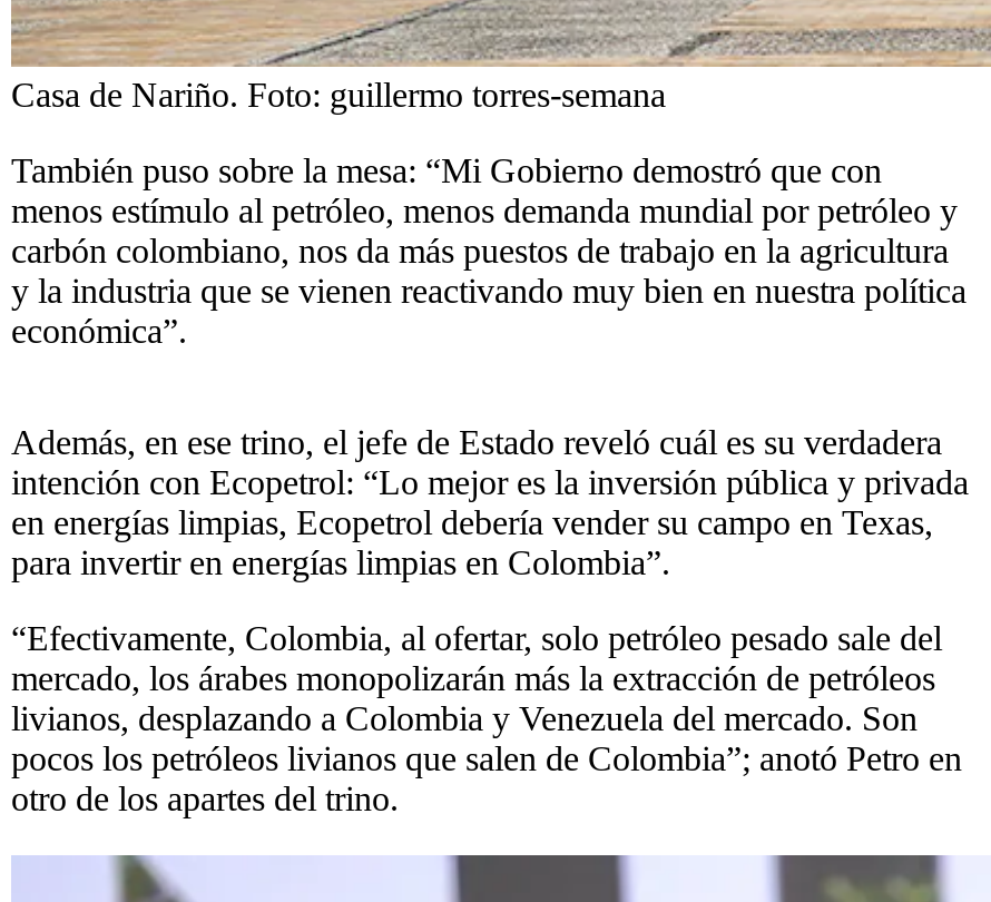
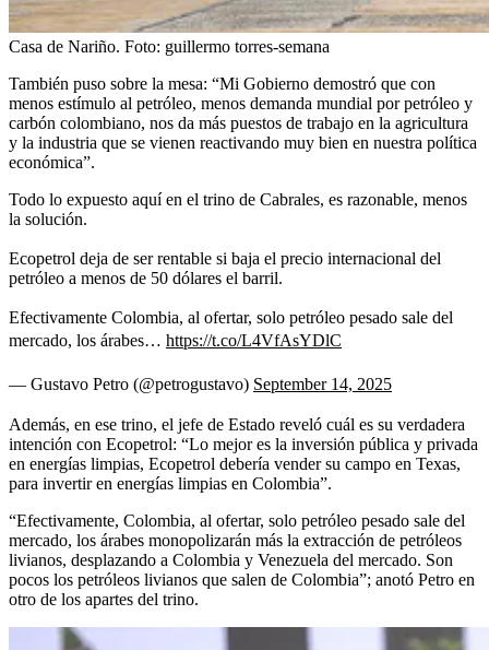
none -> [9,190,467,393] Todo lo expuesto aquí en el trino de Cabrales, es razonable, menos | la solución. | Ecopetrol deja de ser rentable si baja el precio internacional del | petróleo a menos de 50 dólares el barril. | Efectivamente Colombia, al ofertar, solo petróleo pesado sale del | mercado, los árabes… https://t.co/L4VfAsYDlC | — Gustavo Petro (@petrogustavo) September 14, 2025

